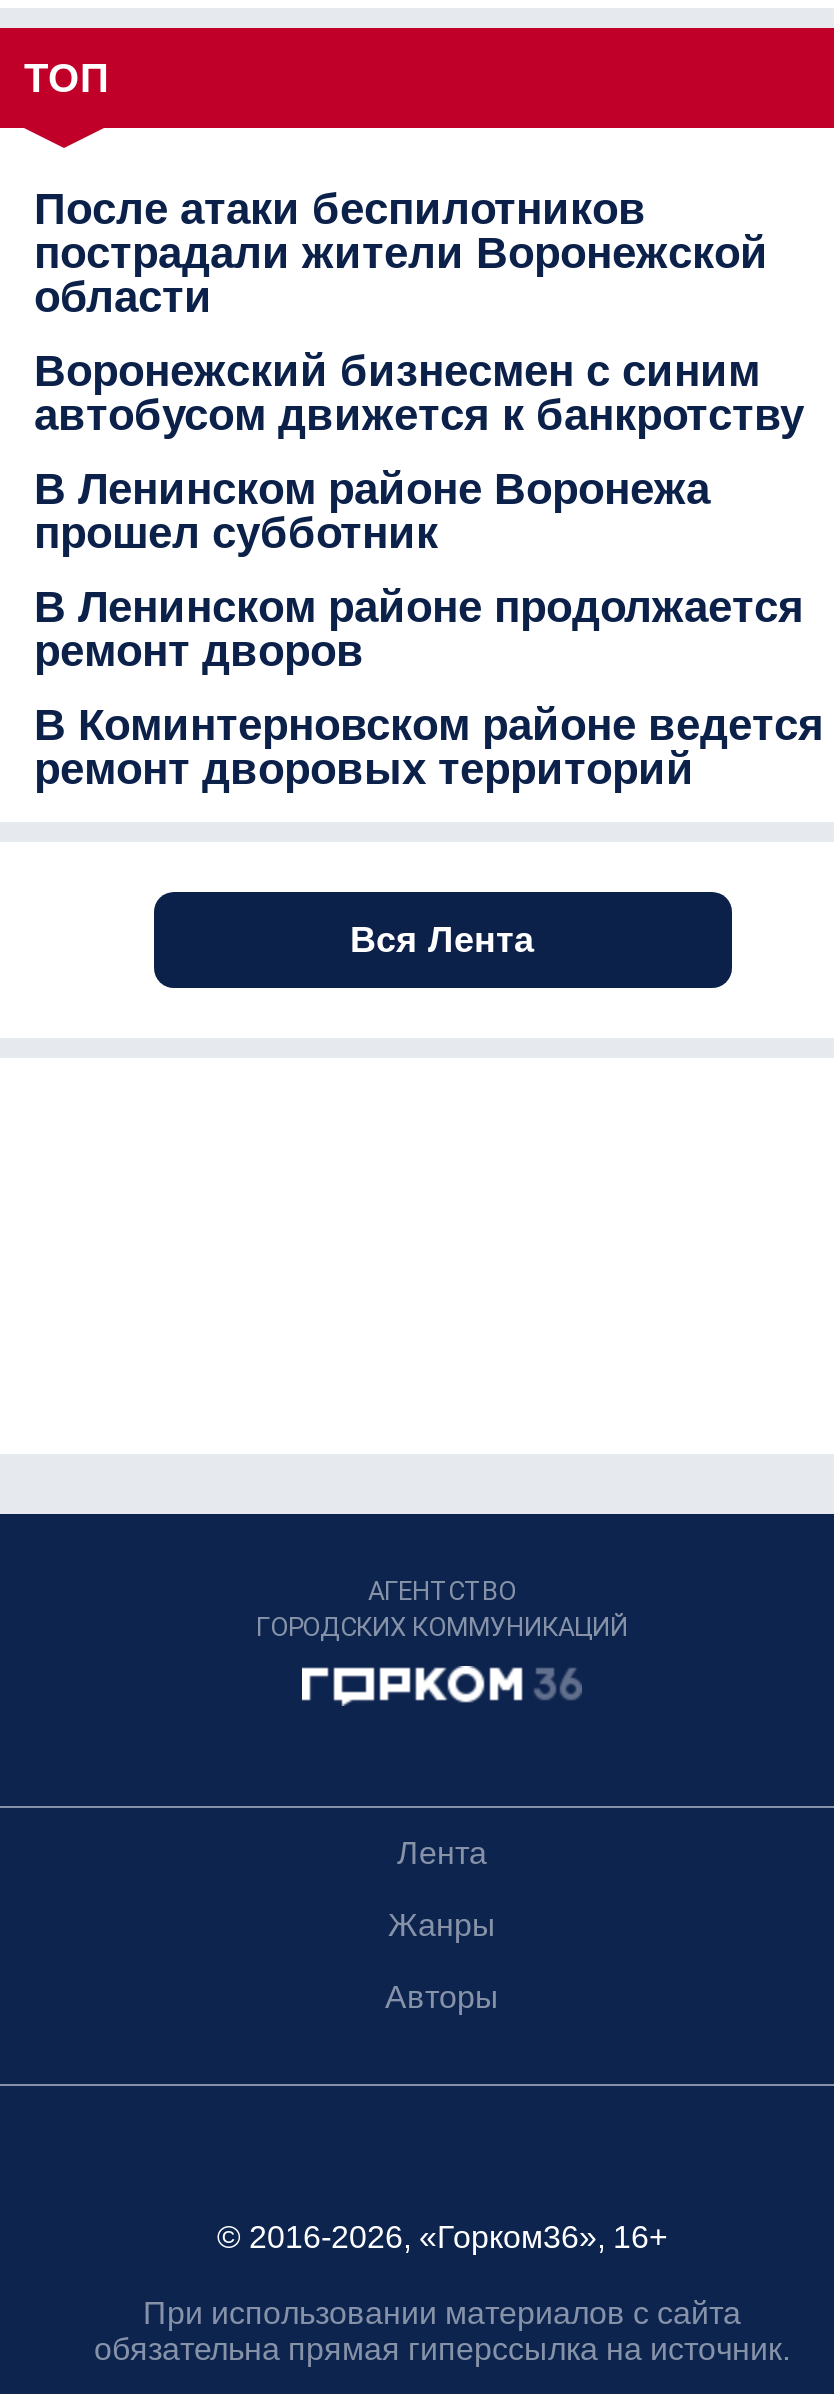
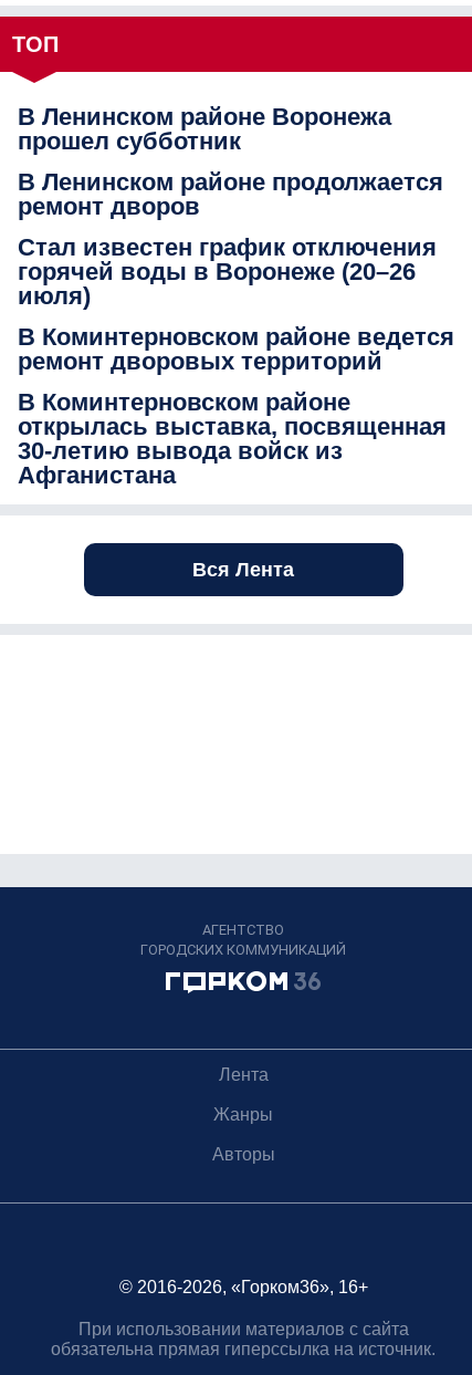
[34,184,804,440] После атаки беспилотников | пострадали жители Воронежской | области | Воронежский бизнесмен с синим | автобусом движется к банкротству -> none
moved [34,464,804,676] -> [18,103,443,220]: В Ленинском районе Воронежа | прошел субботник | В Ленинском районе продолжается | ремонт дворов
none -> [18,234,437,310] Стал известен график отключения | горячей воды в Воронеже (20–26 | июля)
moved [34,700,824,794] -> [18,323,454,375]: В Коминтерновском районе ведется | ремонт дворовых территорий
none -> [18,388,447,489] В Коминтерновском районе | открылась выставка, посвященная | 30-летию вывода войск из | Афганистана

